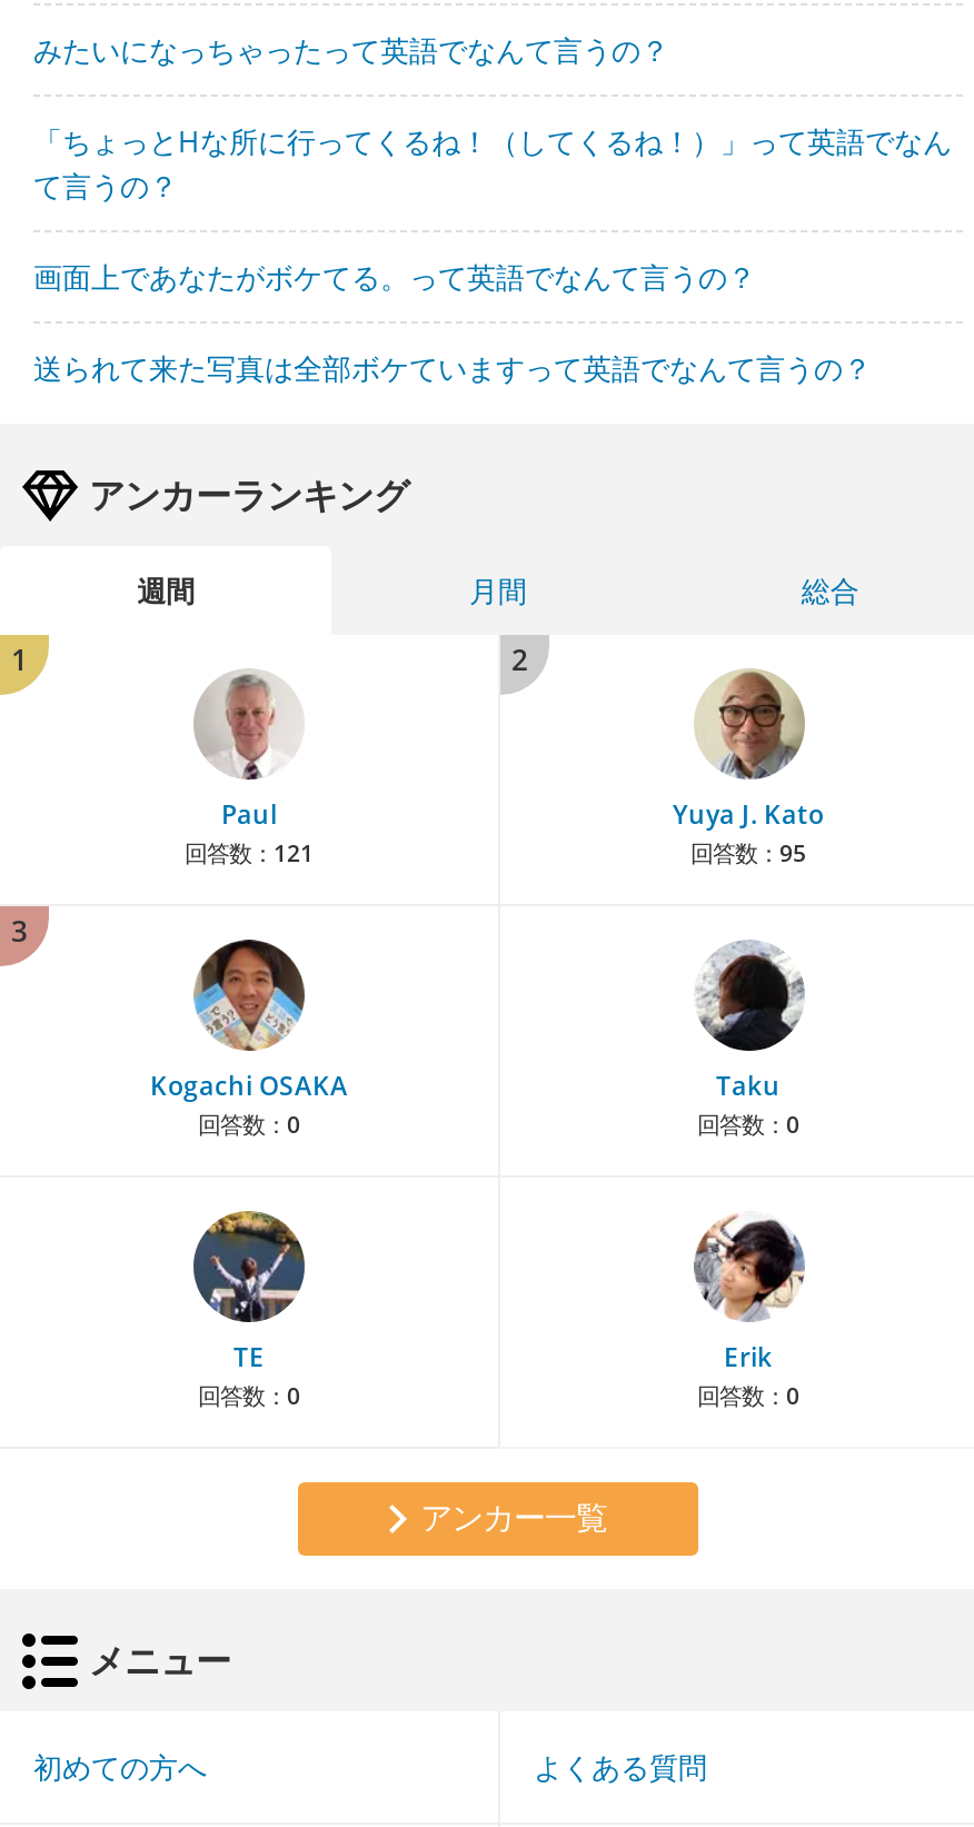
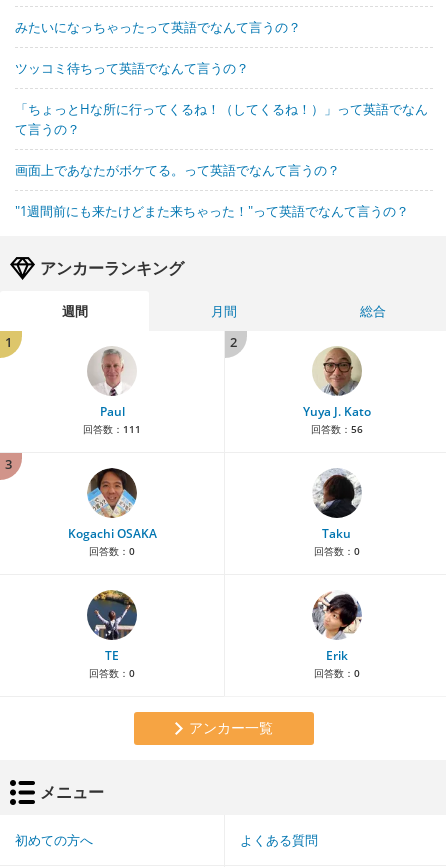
none -> [15,59,249,77] ツッコミ待ちって英語でなんて言うの？
[33,348,872,388] 送られて来た写真は全部ボケていますって英語でなんて言うの？ -> [15,202,409,220] "1週間前にも来たけどまた来ちゃった！"って英語でなんて言うの？
[185,837,314,868] 回答数：121 -> [83,422,141,436] 回答数：111
[690,837,806,868] 回答数：95 -> [310,422,362,436] 回答数：56

